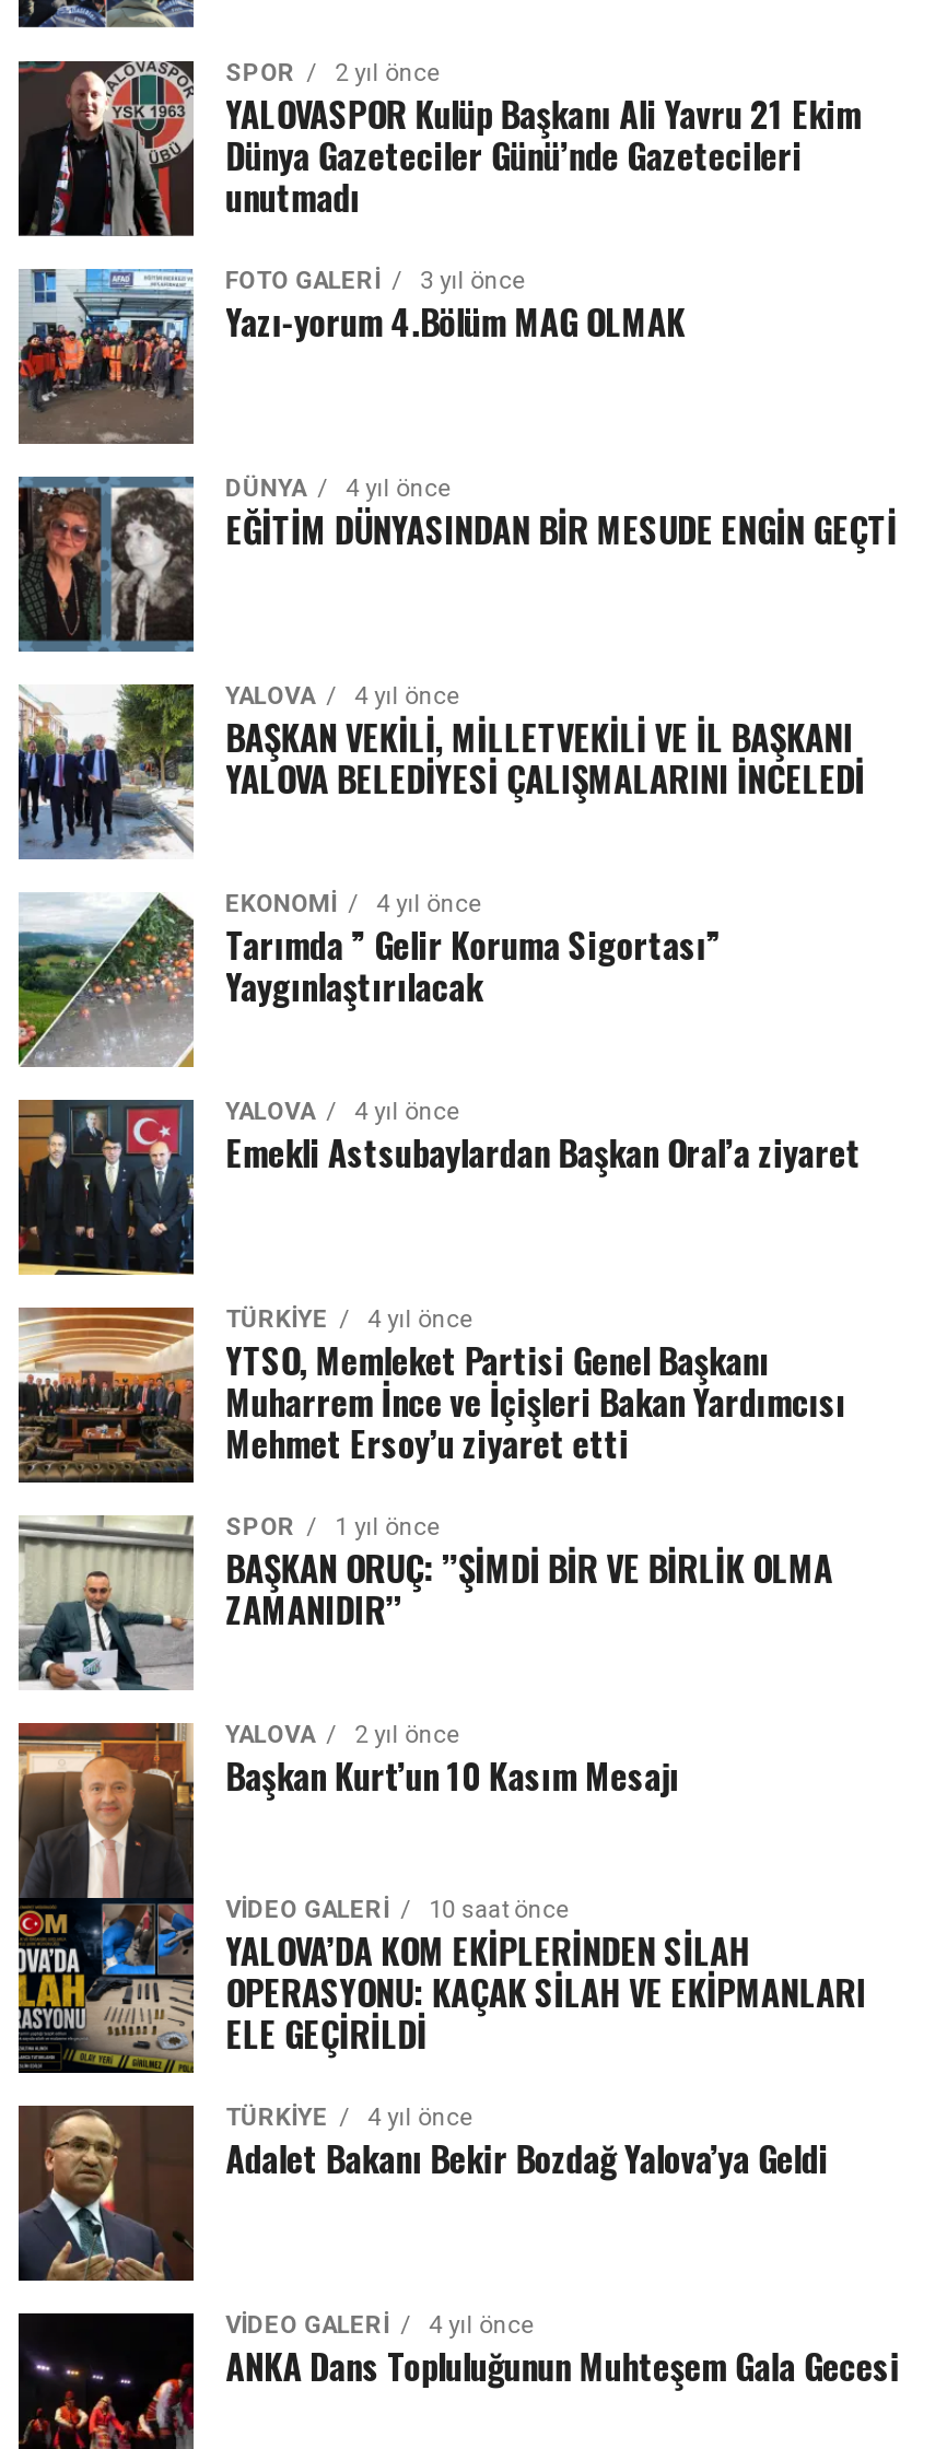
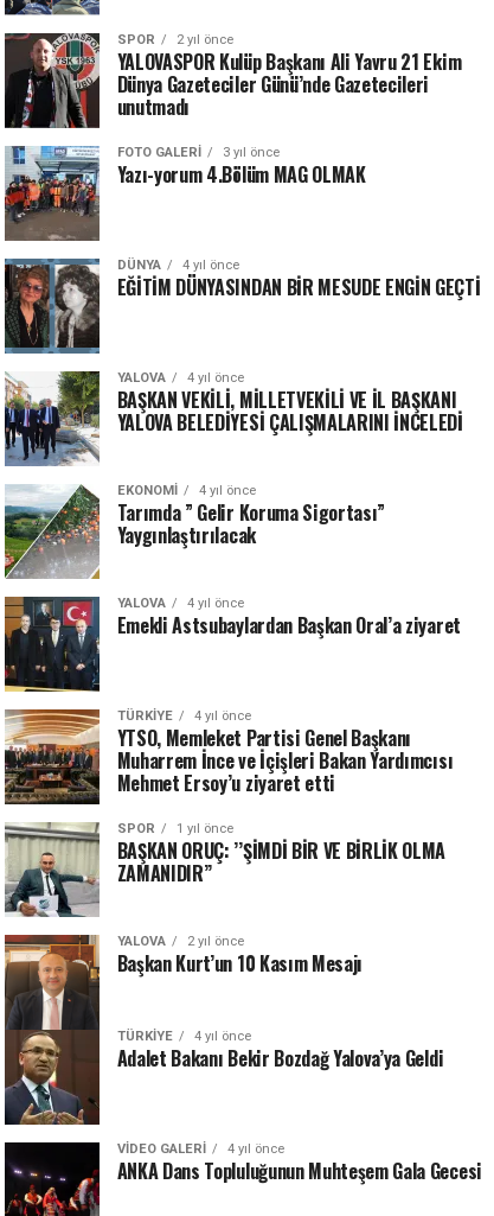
[19,1896,866,2075] [image] | VIDEO GALERI | 10 saat önce | YALOVA’DA KOM EKİPLERİNDEN SİLAH | OPERASYONU: KAÇAK SİLAH VE EKİPMANLARI | ELE GEÇİRİLDİ -> none

